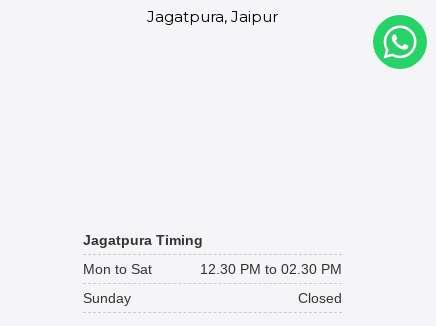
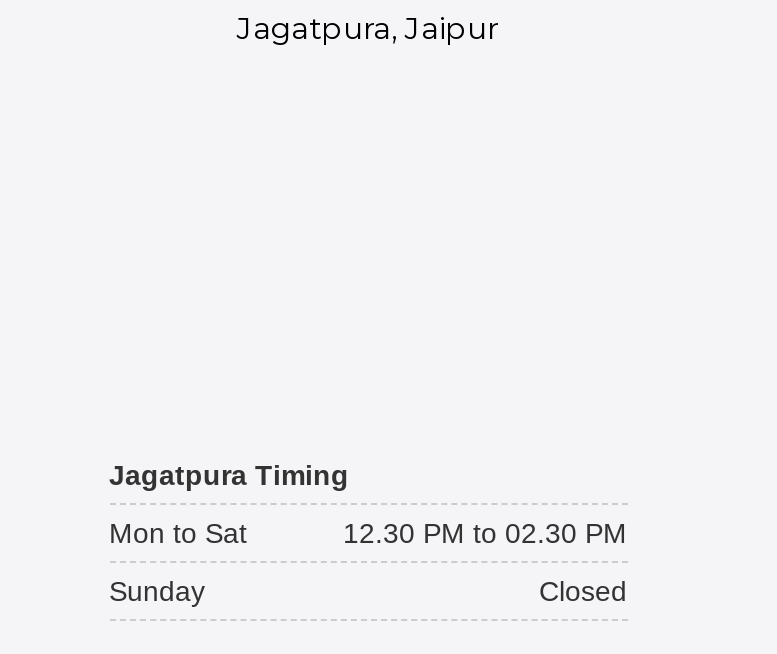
[372,14,428,70] [image] -> none

